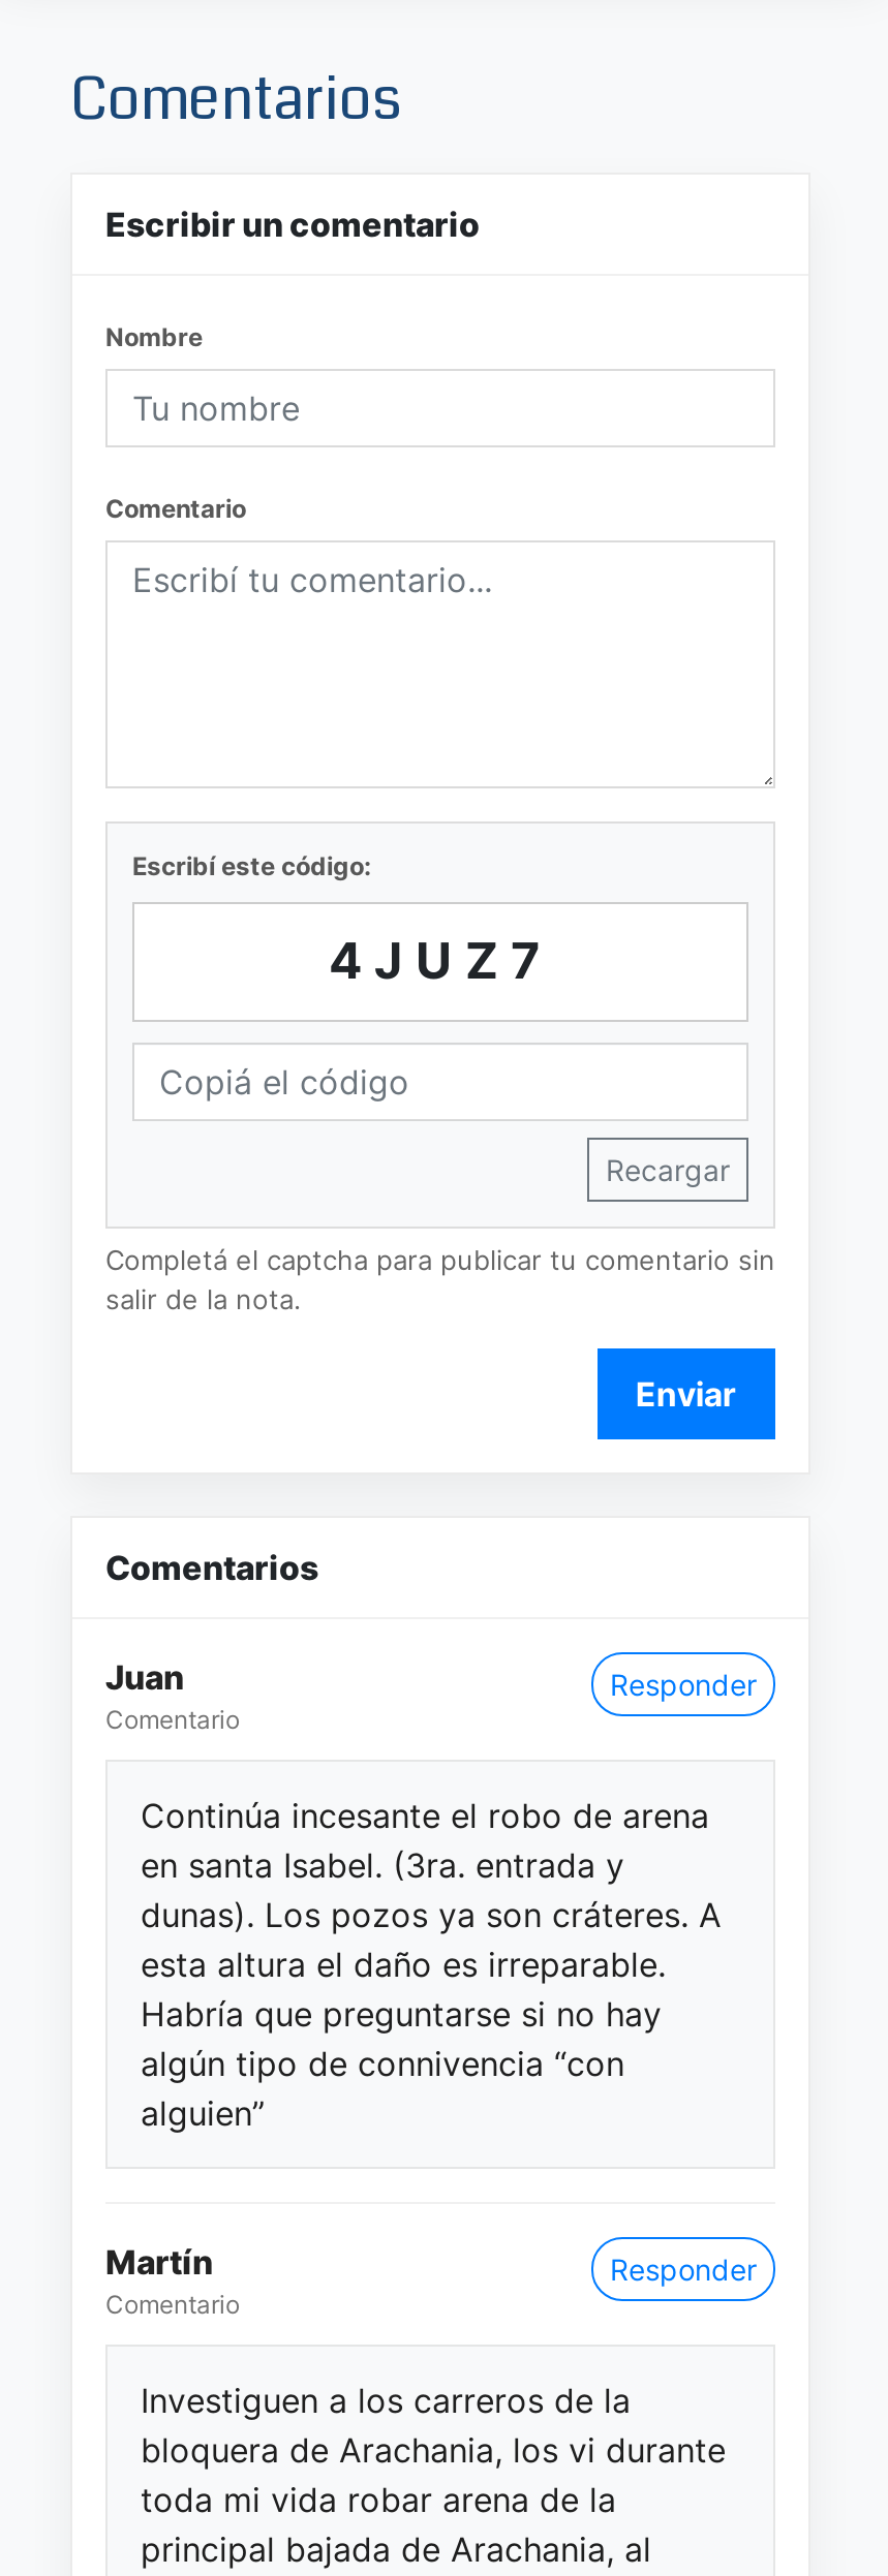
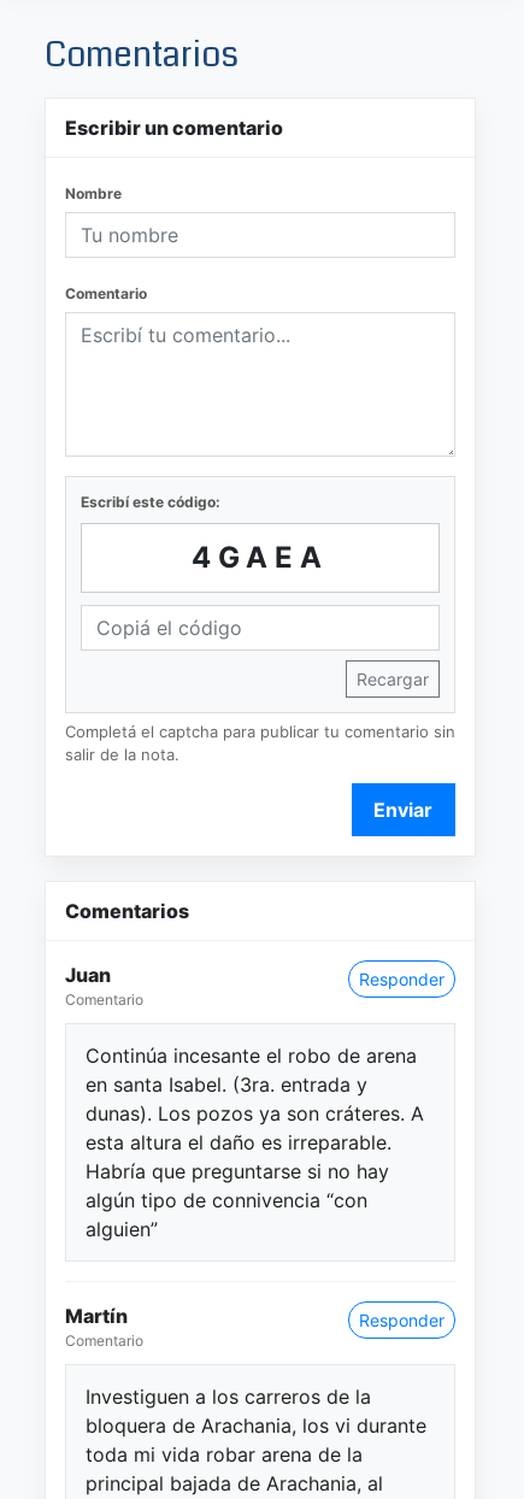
[329,932,552,992] 4JUZ7 -> [192,540,329,575] 4GAEA

